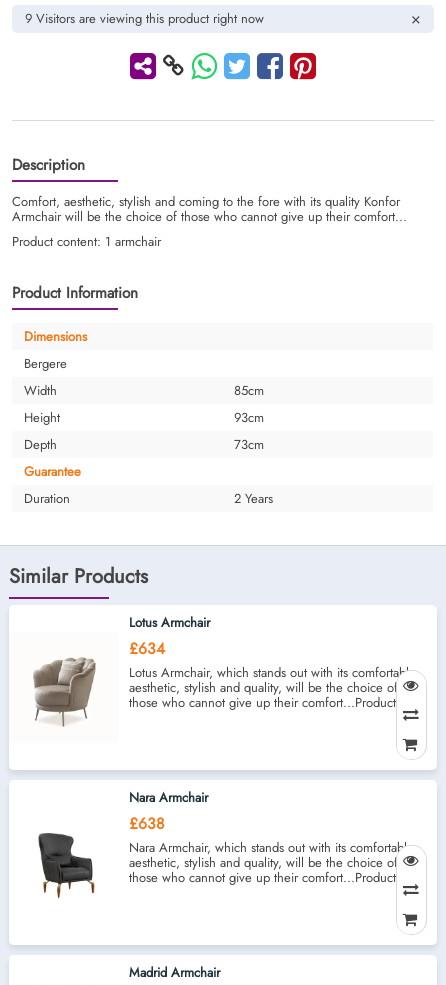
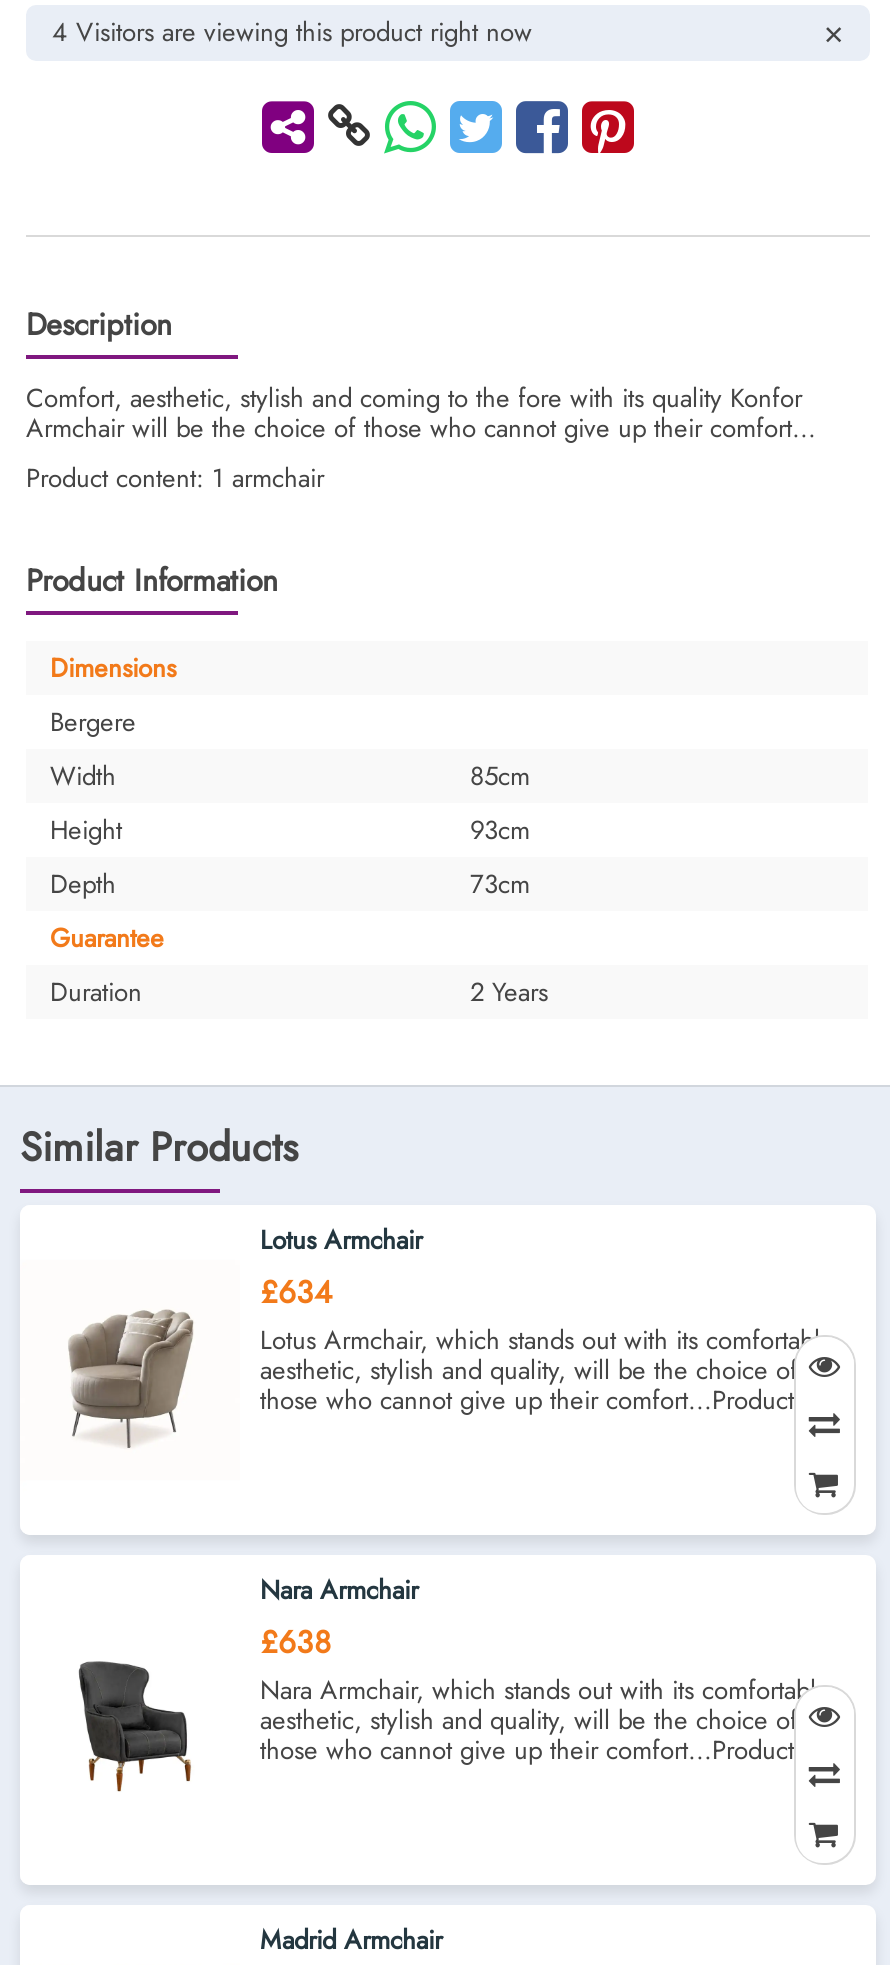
[25,9,264,28] 9 Visitors are viewing this product right now -> [52,14,532,52] 4 Visitors are viewing this product right now

